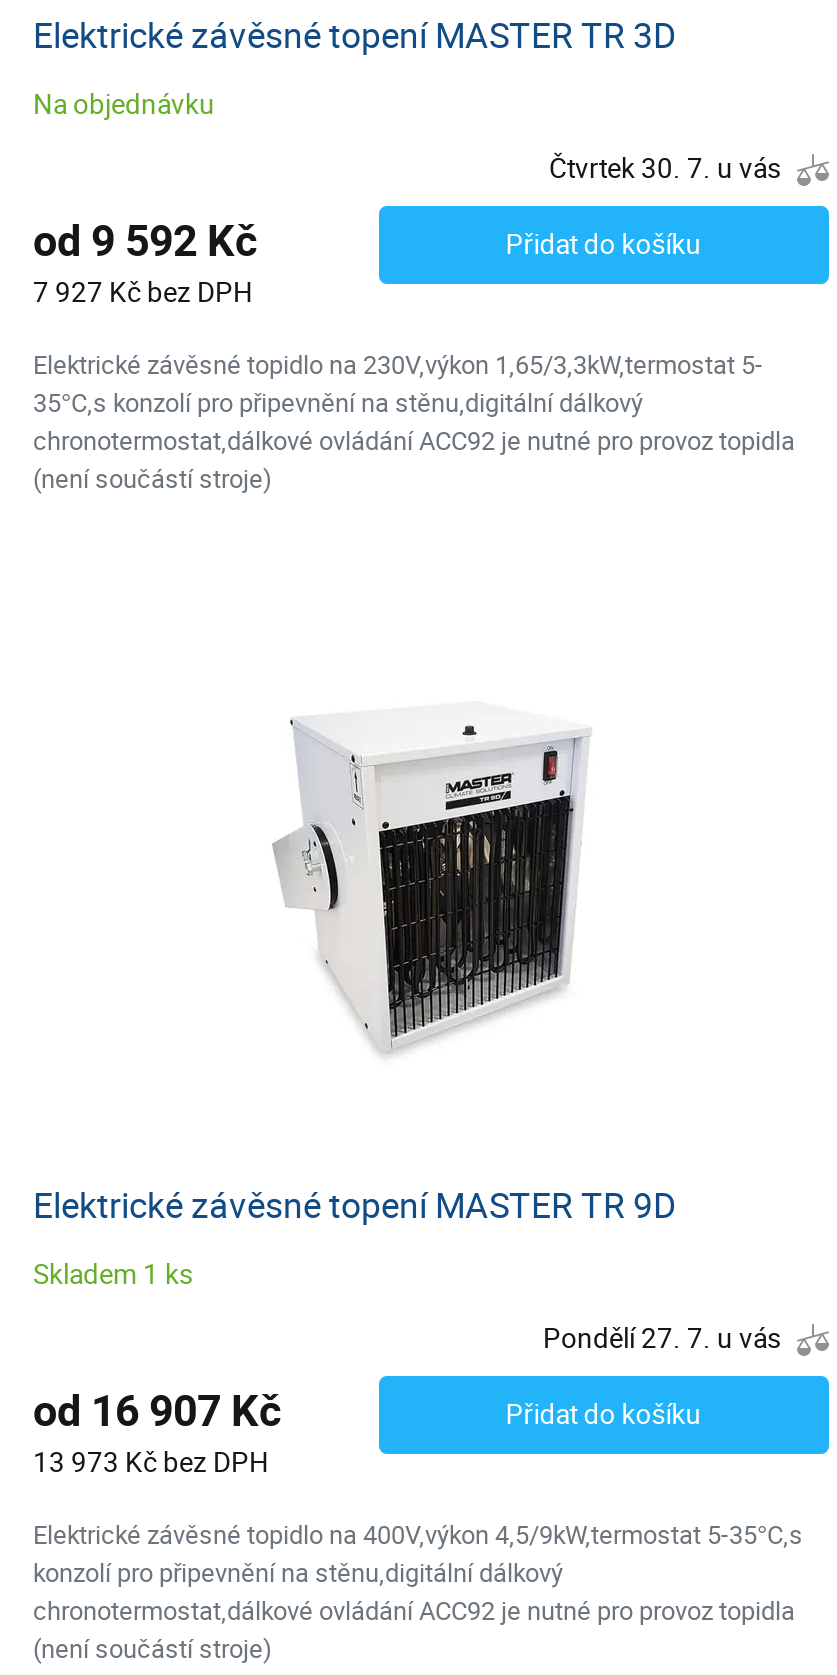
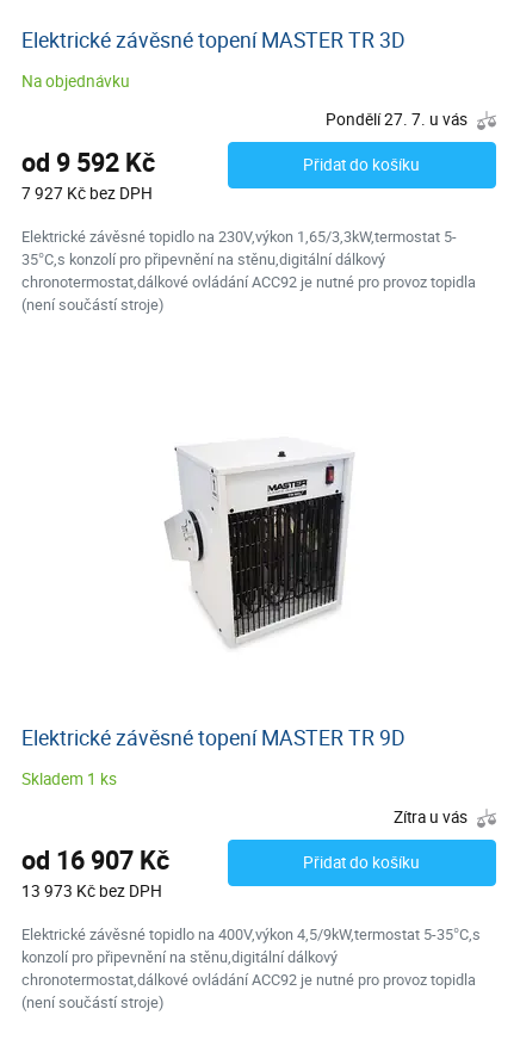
[549,150,781,186] Čtvrtek 30. 7. u vás -> [326,109,468,130] Pondělí 27. 7. u vás
[543,1320,781,1356] Pondělí 27. 7. u vás -> [394,806,468,828] Zítra u vás

